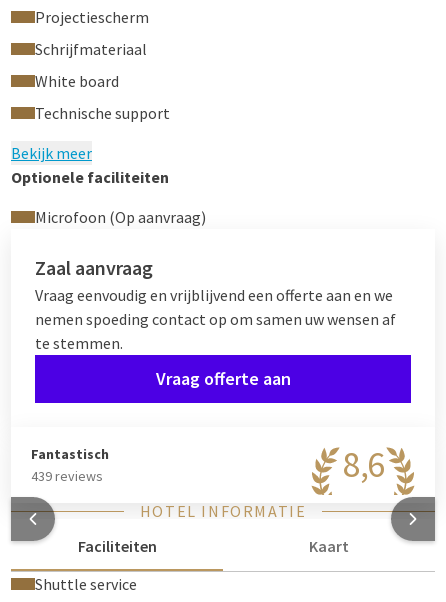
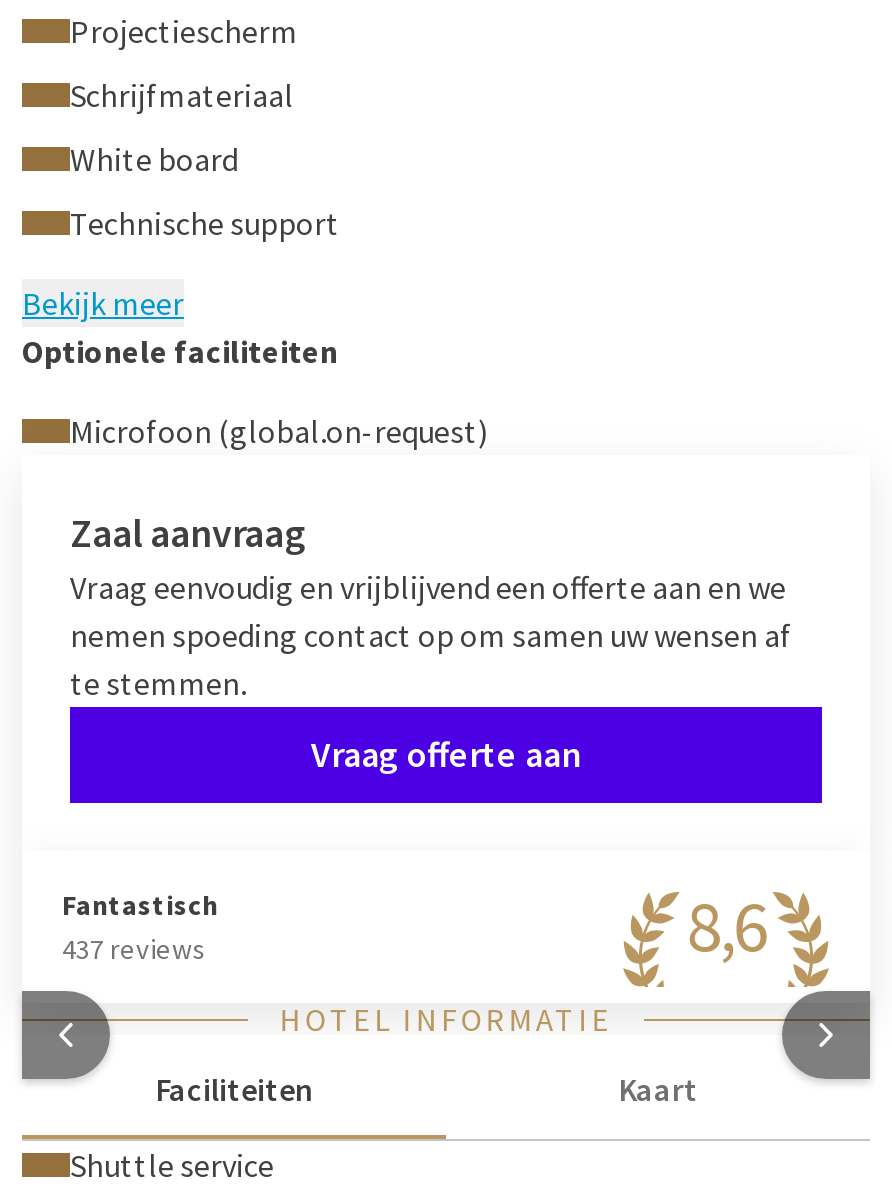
[35,207,206,227] Microfoon (Op aanvraag) -> [70,411,488,451] Microfoon (global.on-request)
[31,467,103,485] 439 reviews -> [62,931,206,967] 437 reviews

